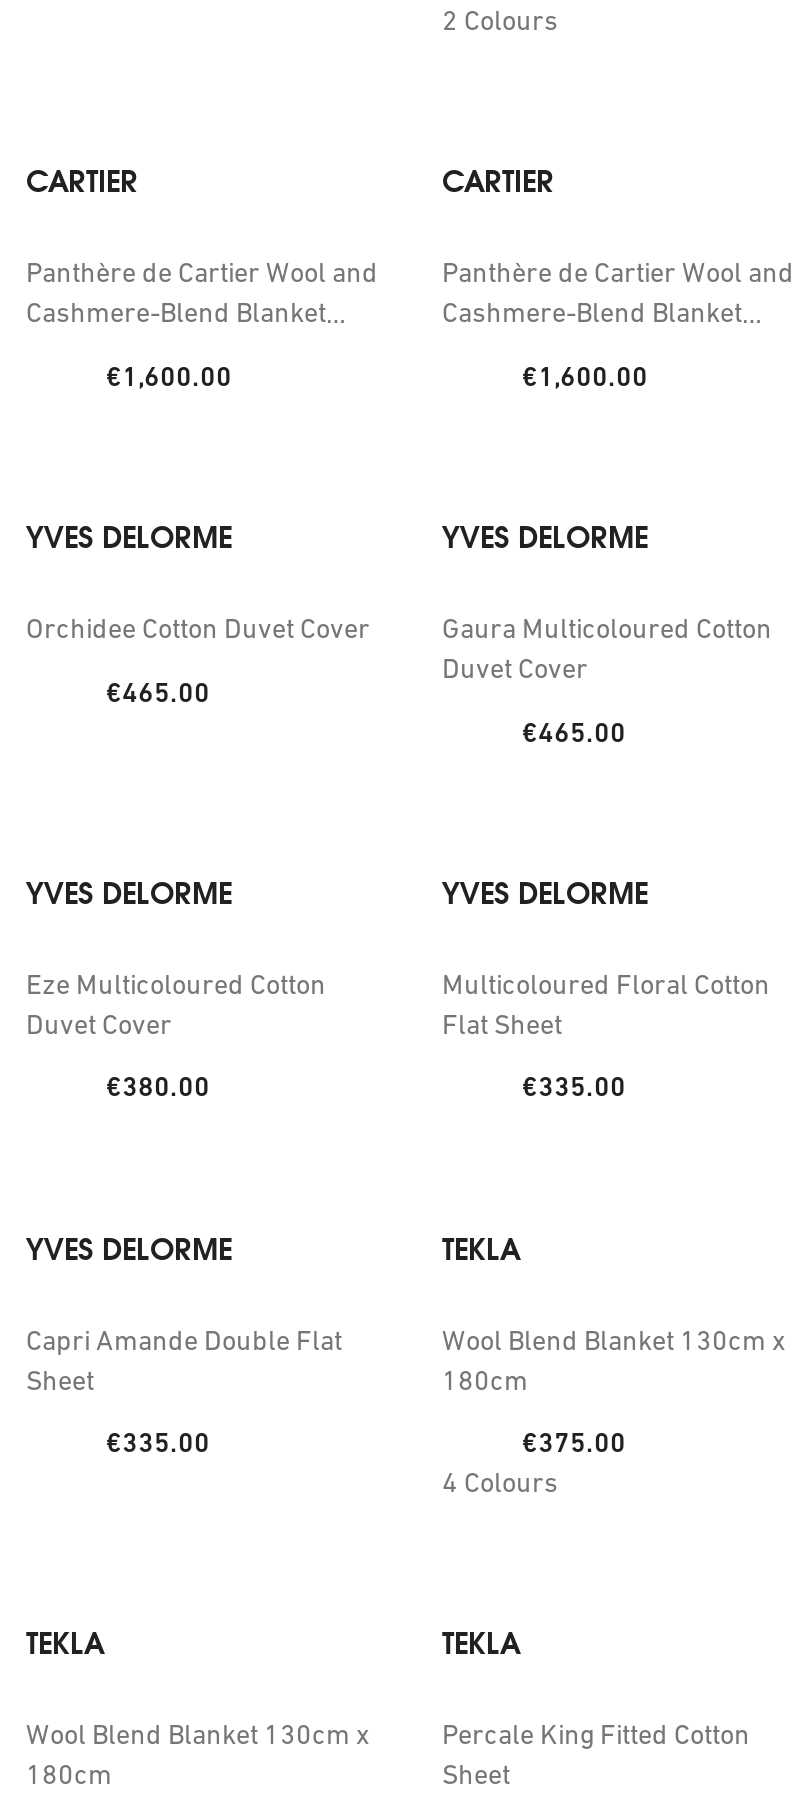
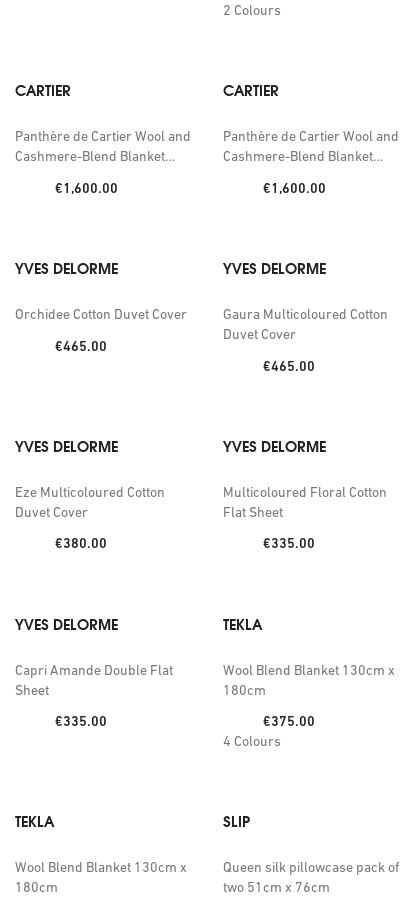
[442,1625,520,1663] TEKLA -> [223,812,250,831] SLIP
[442,1719,750,1791] Percale King Fitted Cotton | Sheet -> [223,859,399,895] Queen silk pillowcase pack of | two 51cm x 76cm

